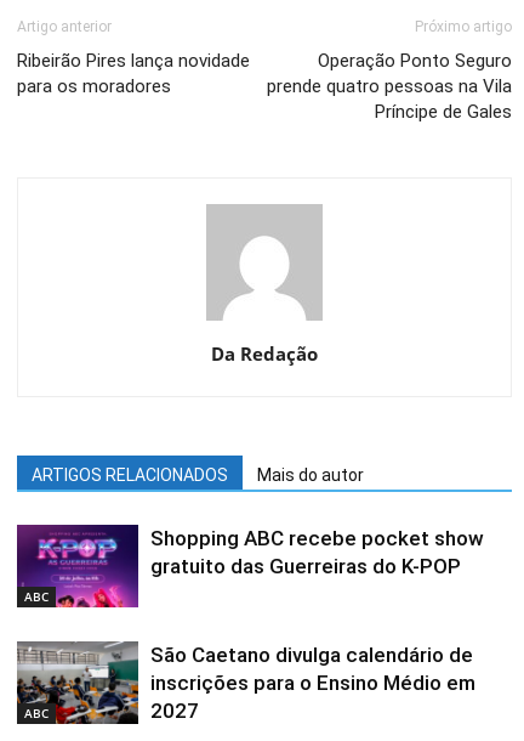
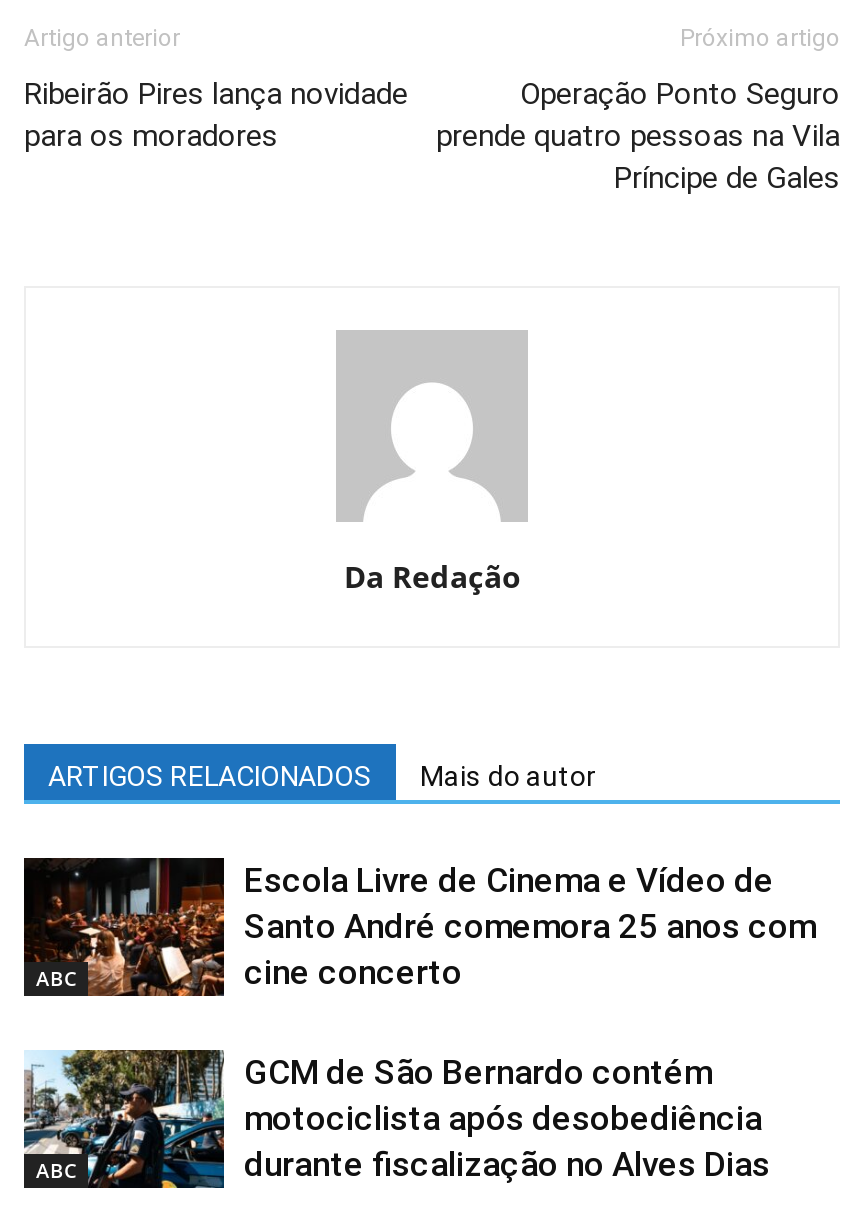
[16,524,484,609] [image] | Shopping ABC recebe pocket show | gratuito das Guerreiras do K-POP -> [22,855,816,999] [image] | Escola Livre de Cinema e Vídeo de | Santo André comemora 25 anos com | cine concerto
[16,640,475,725] [image] | São Caetano divulga calendário de | inscrições para o Ensino Médio em | 2027 -> [24,1049,770,1191] [image] | GCM de São Bernardo contém | motociclista após desobediência | durante fiscalização no Alves Dias

